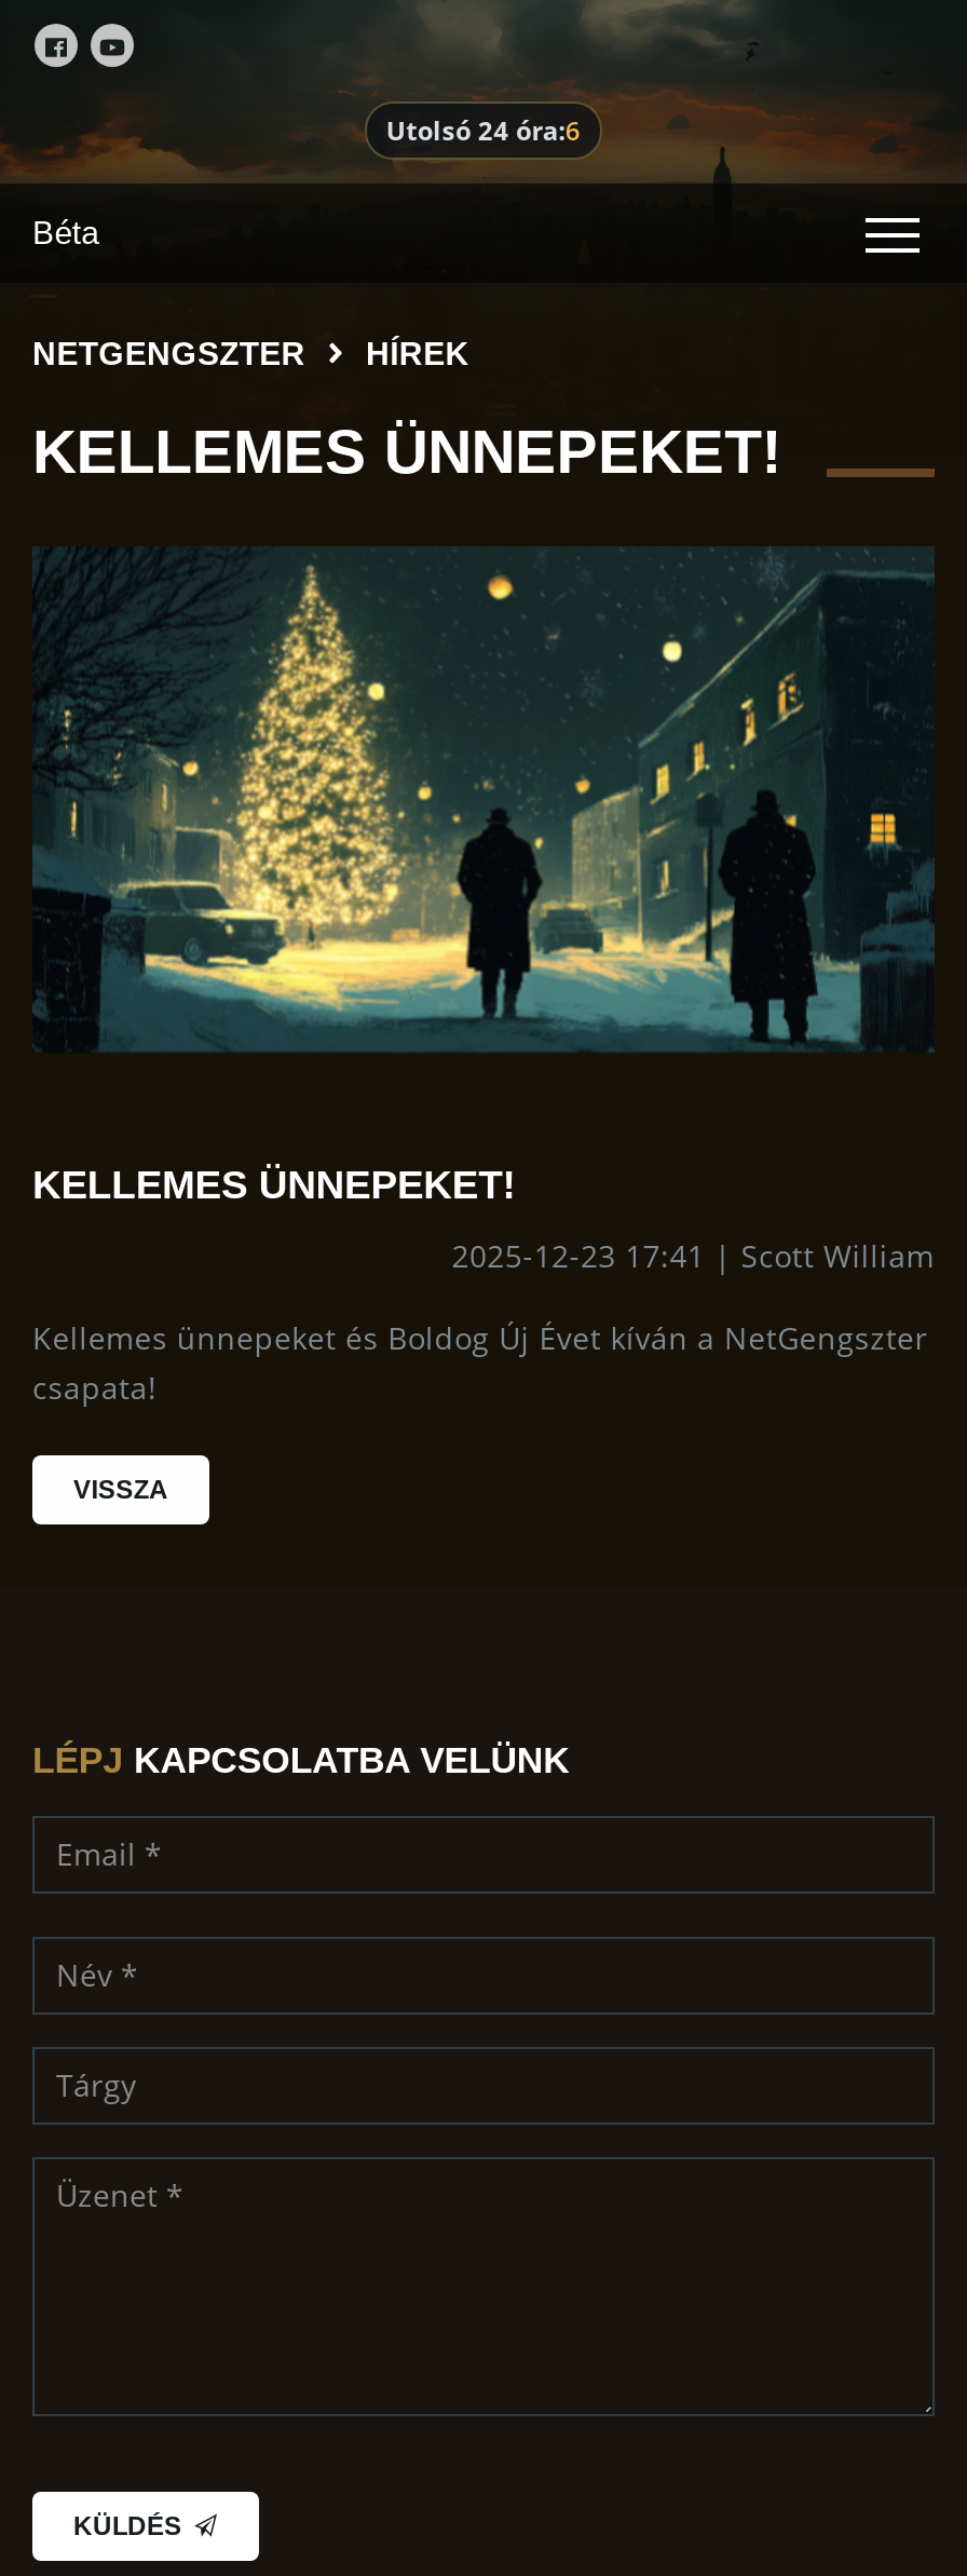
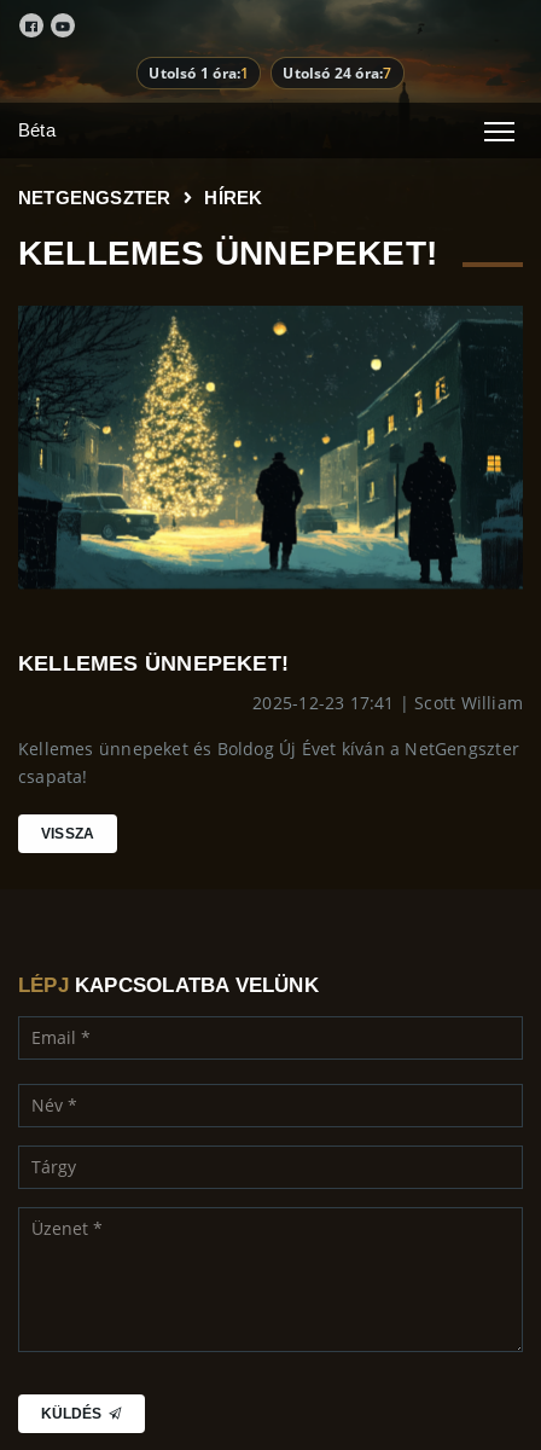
[386,112,581,149] Utolsó 24 óra:6 -> [149,63,392,83] Utolsó 1 óra:1 | Utolsó 24 óra:7

